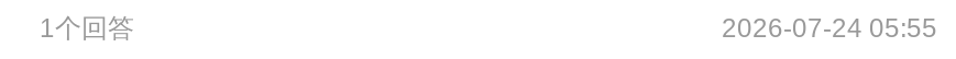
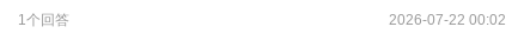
[722,13,937,44] 2026-07-24 05:55 -> [389,12,506,28] 2026-07-22 00:02

